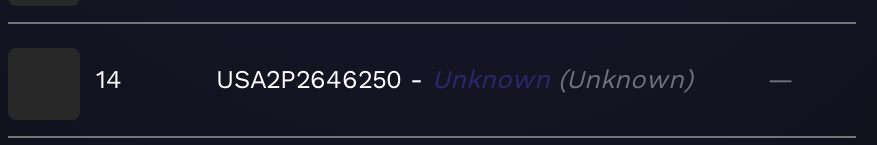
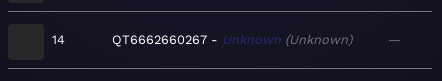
[216,65,402,95] USA2P2646250 -> [112,32,207,47] QT6662660267

